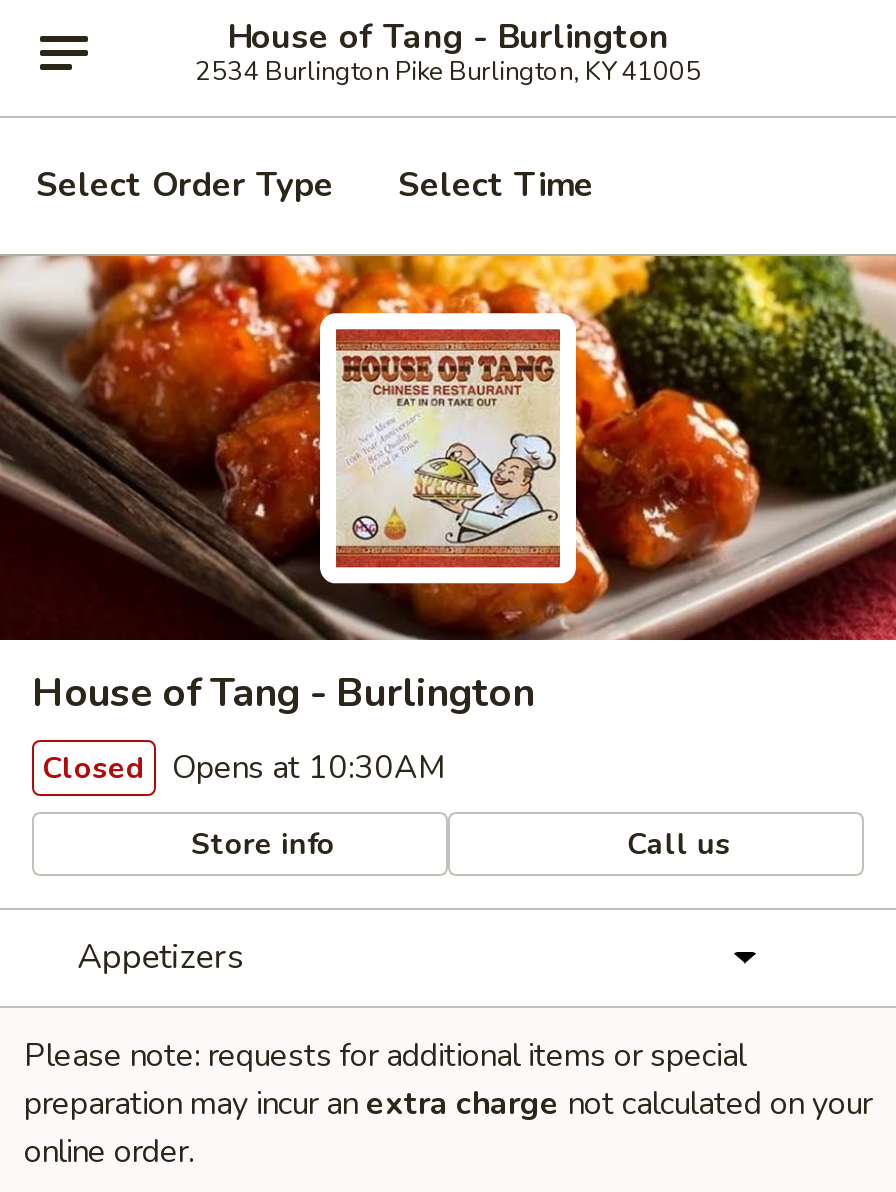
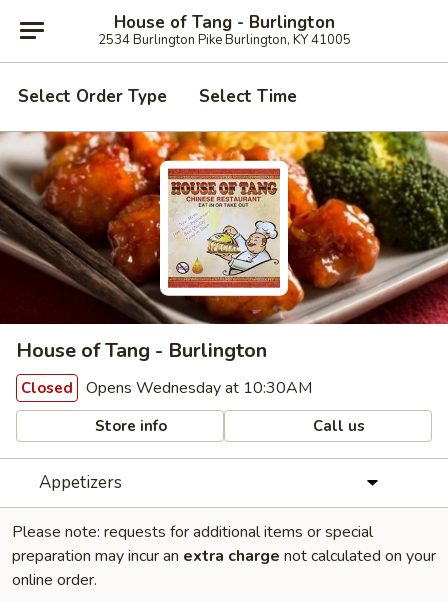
[42,746,446,790] Closed Opens at 10:30AM -> [21,377,312,399] Closed Opens Wednesday at 10:30AM

